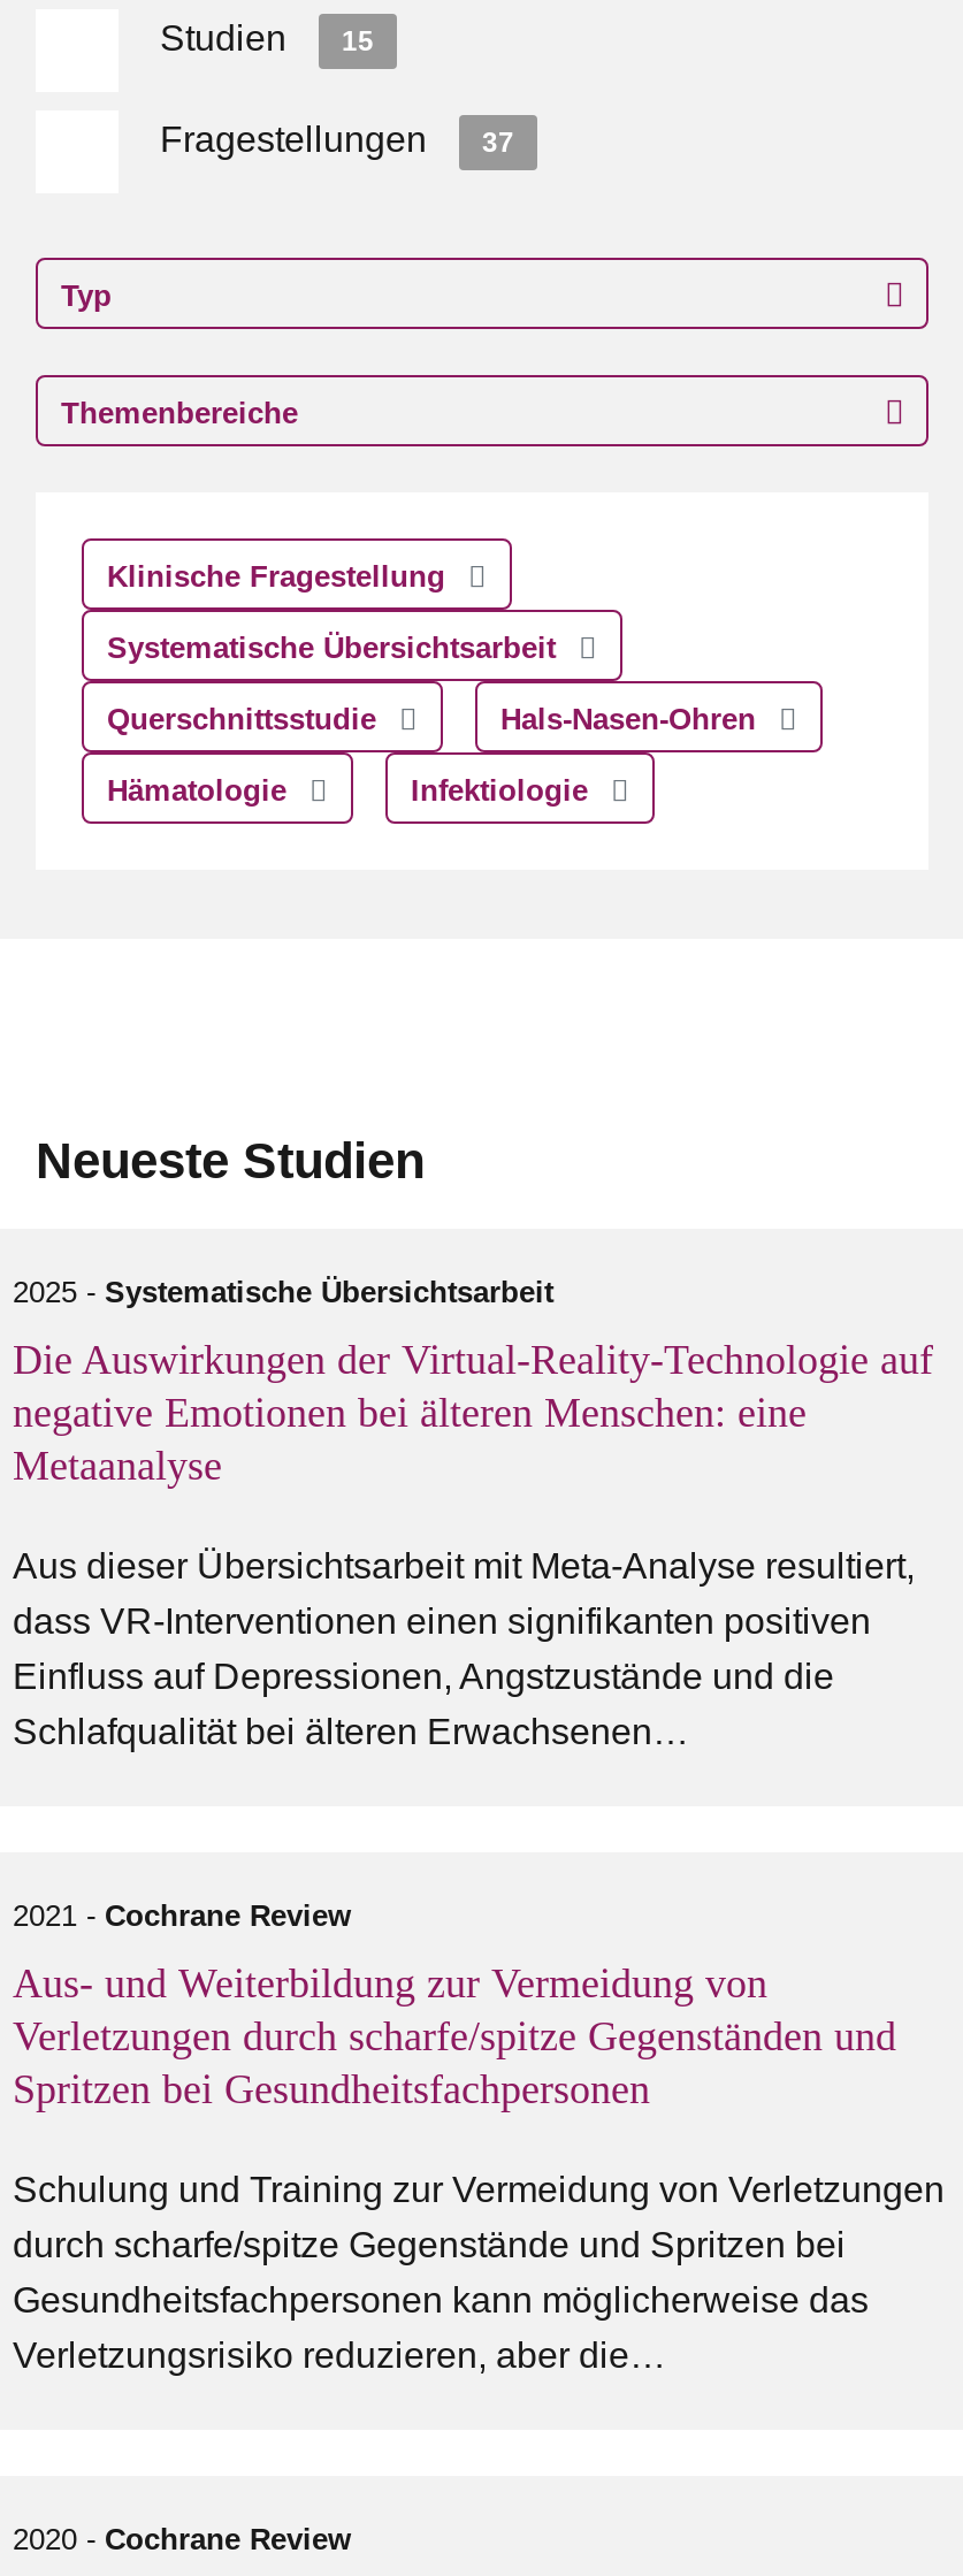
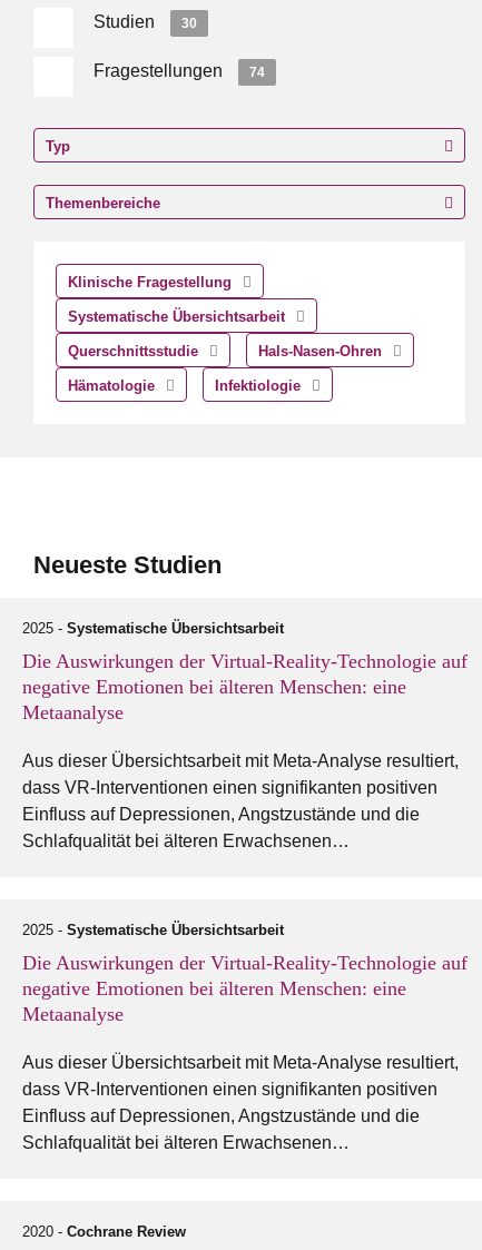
[160,19,374,58] Studien 15 -> [94,13,197,32] Studien 30
[160,121,514,160] Fragestellungen 37 -> [94,62,265,81] Fragestellungen 74
[13,1899,351,1934] 2021 - Cochrane Review -> [22,922,284,939] 2025 - Systematische Übersichtsarbeit
[13,1961,896,2113] Aus- und Weiterbildung zur Vermeidung von | Verletzungen durch scharfe/spitze Gegenständen und | Spritzen bei Gesundheitsfachpersonen -> [22,952,468,1026] Die Auswirkungen der Virtual-Reality-Technologie auf | negative Emotionen bei älteren Menschen: eine | Metaanalyse
[13,2171,945,2376] Schulung und Training zur Vermeidung von Verletzungen | durch scharfe/spitze Gegenstände und Spritzen bei | Gesundheitsfachpersonen kann möglicherweise das | Verletzungsrisiko reduzieren, aber die… -> [22,1053,459,1152] Aus dieser Übersichtsarbeit mit Meta-Analyse resultiert, | dass VR-Interventionen einen signifikanten positiven | Einfluss auf Depressionen, Angstzustände und die | Schlafqualität bei älteren Erwachsenen…

